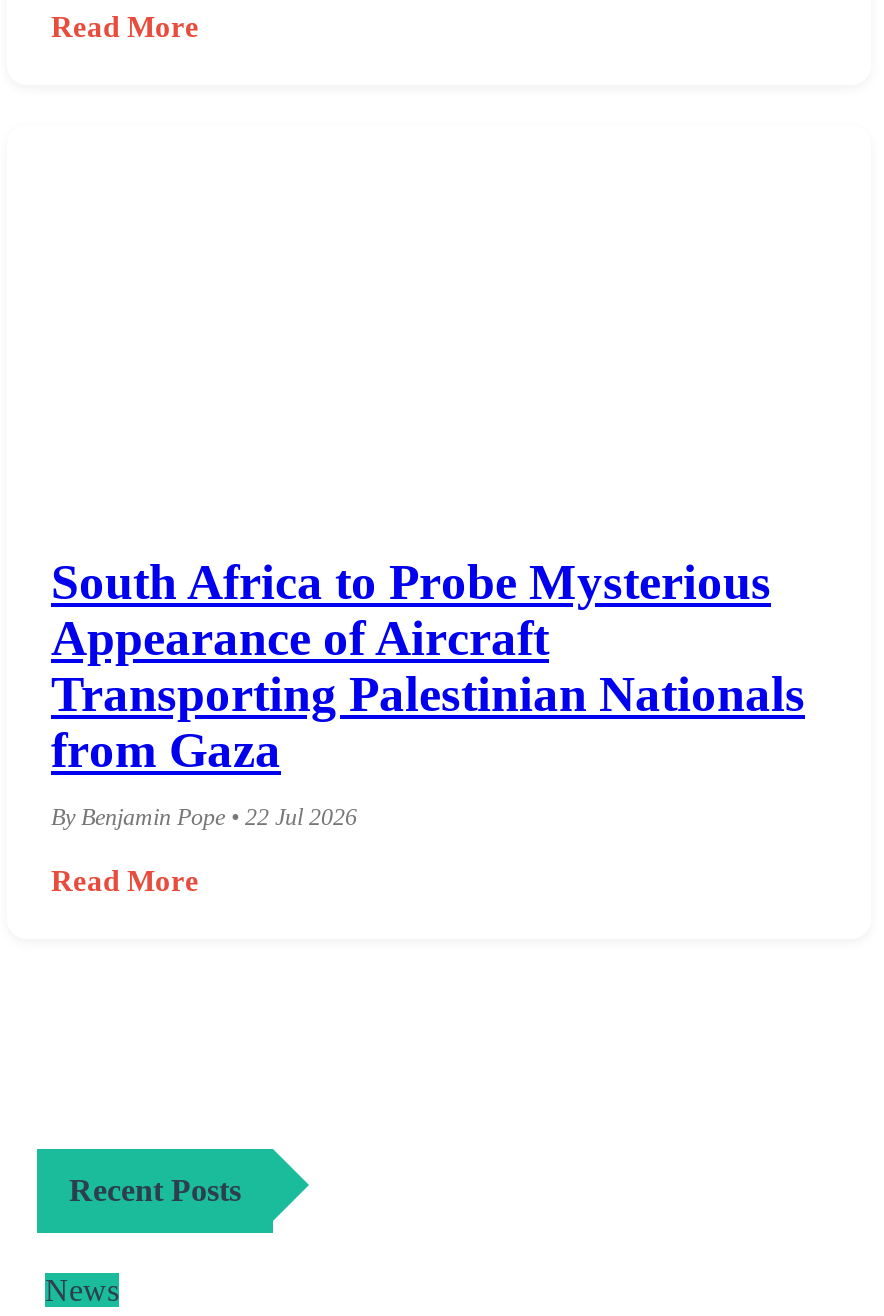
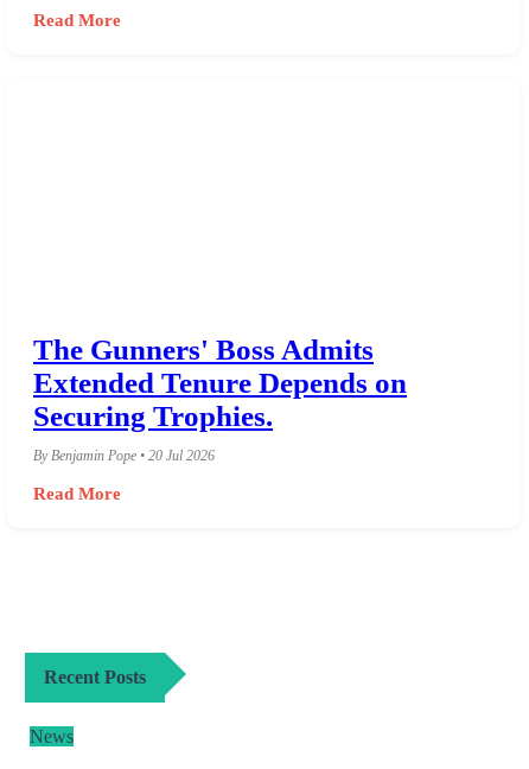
[51,556,805,778] South Africa to Probe Mysterious | Appearance of Aircraft | Transporting Palestinian Nationals | from Gaza -> [33,334,407,432] The Gunners' Boss Admits | Extended Tenure Depends on | Securing Trophies.
[51,804,357,832] By Benjamin Pope • 22 Jul 2026 -> [33,448,215,464] By Benjamin Pope • 20 Jul 2026

